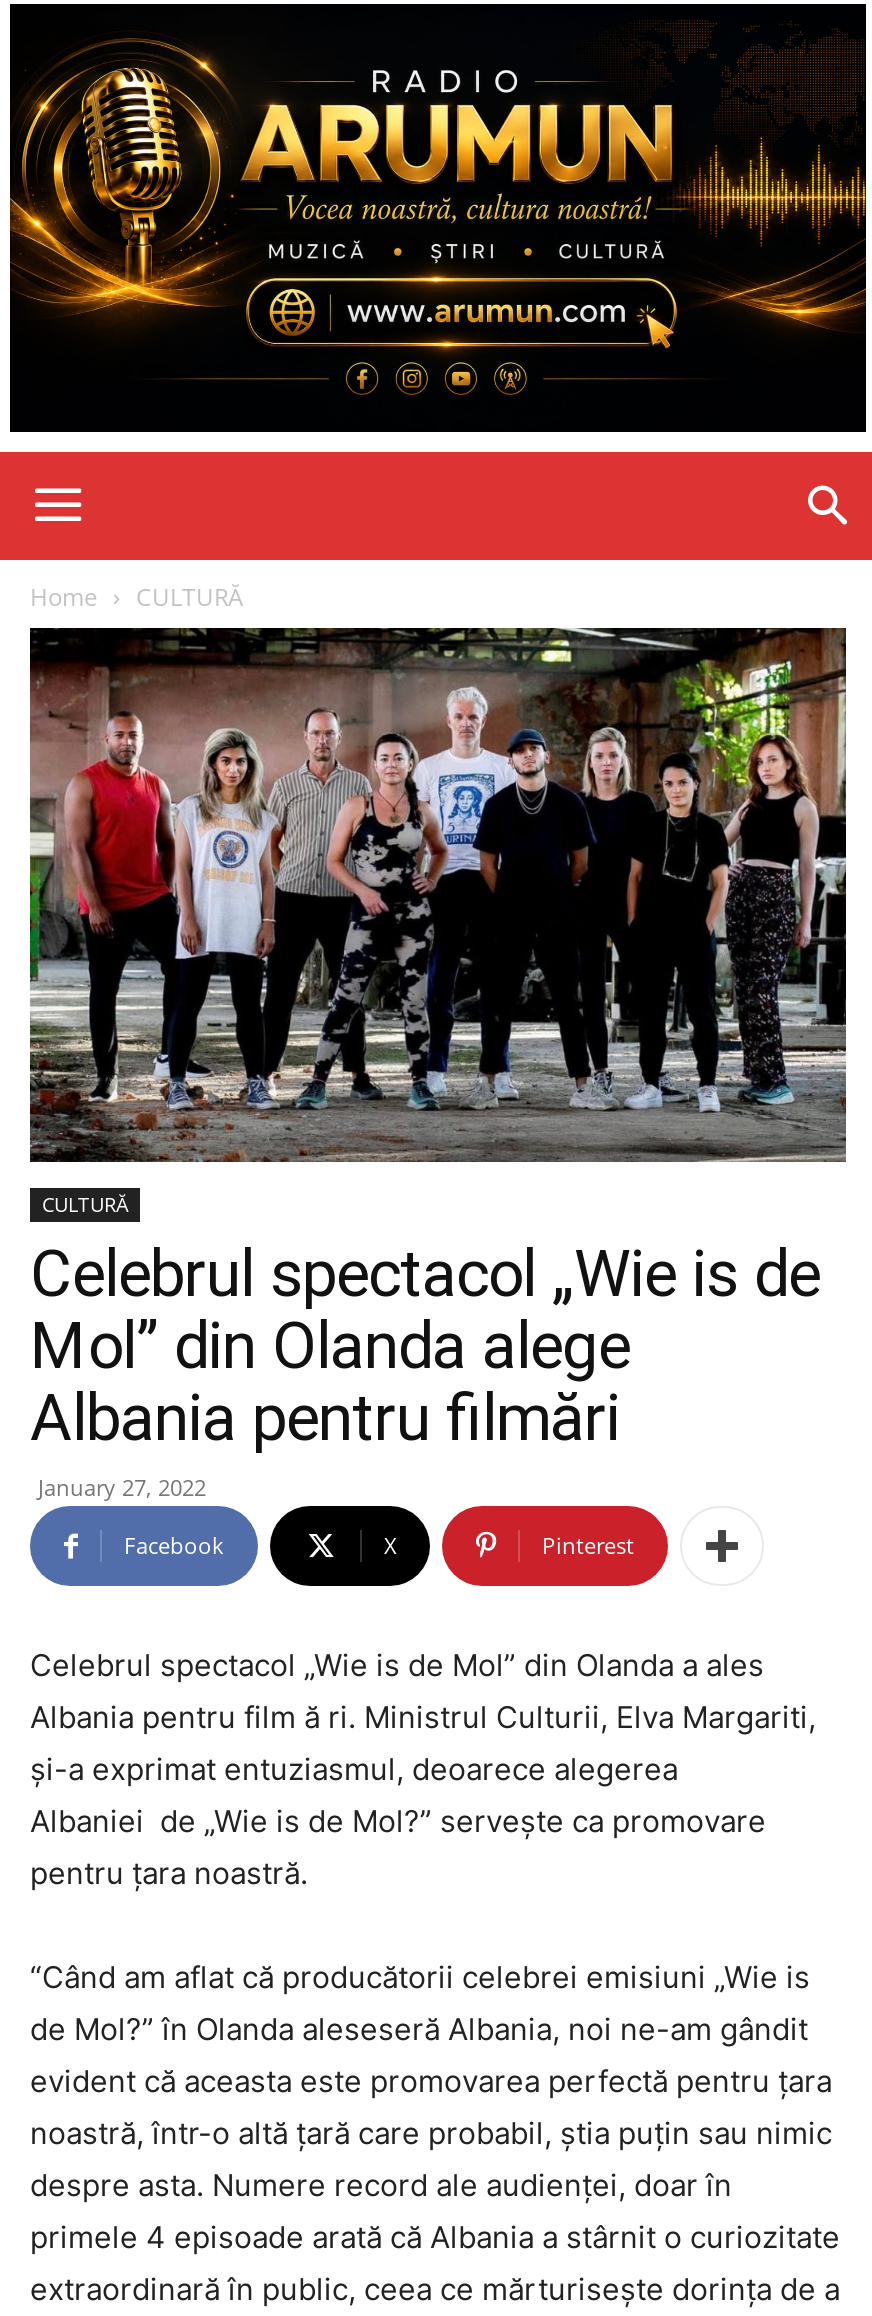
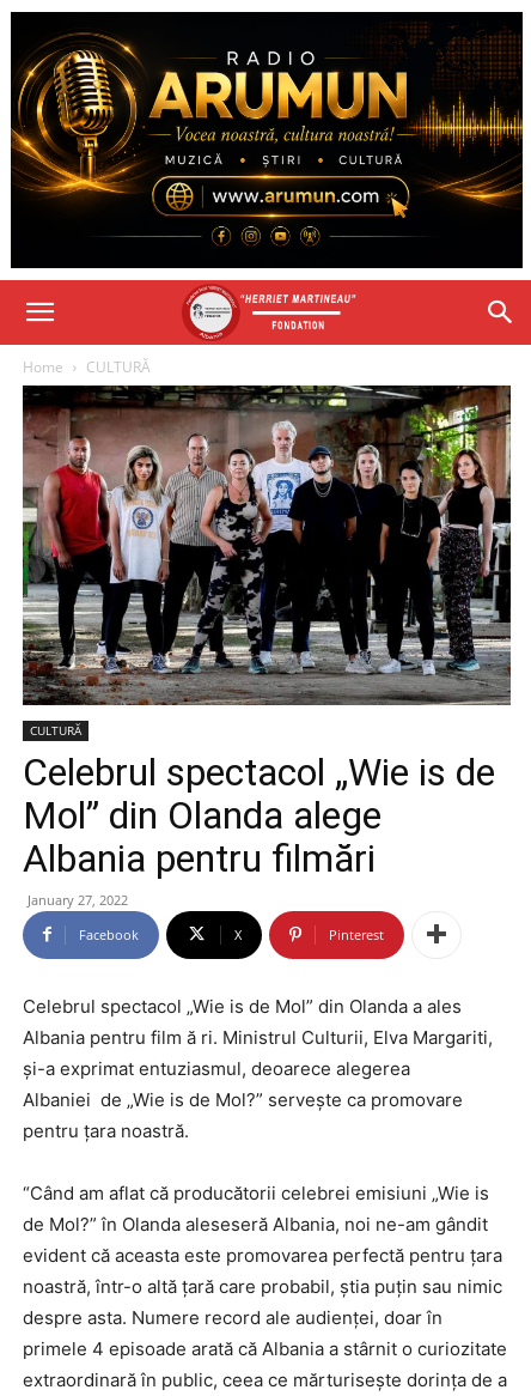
none -> [183,286,356,339] [image]

